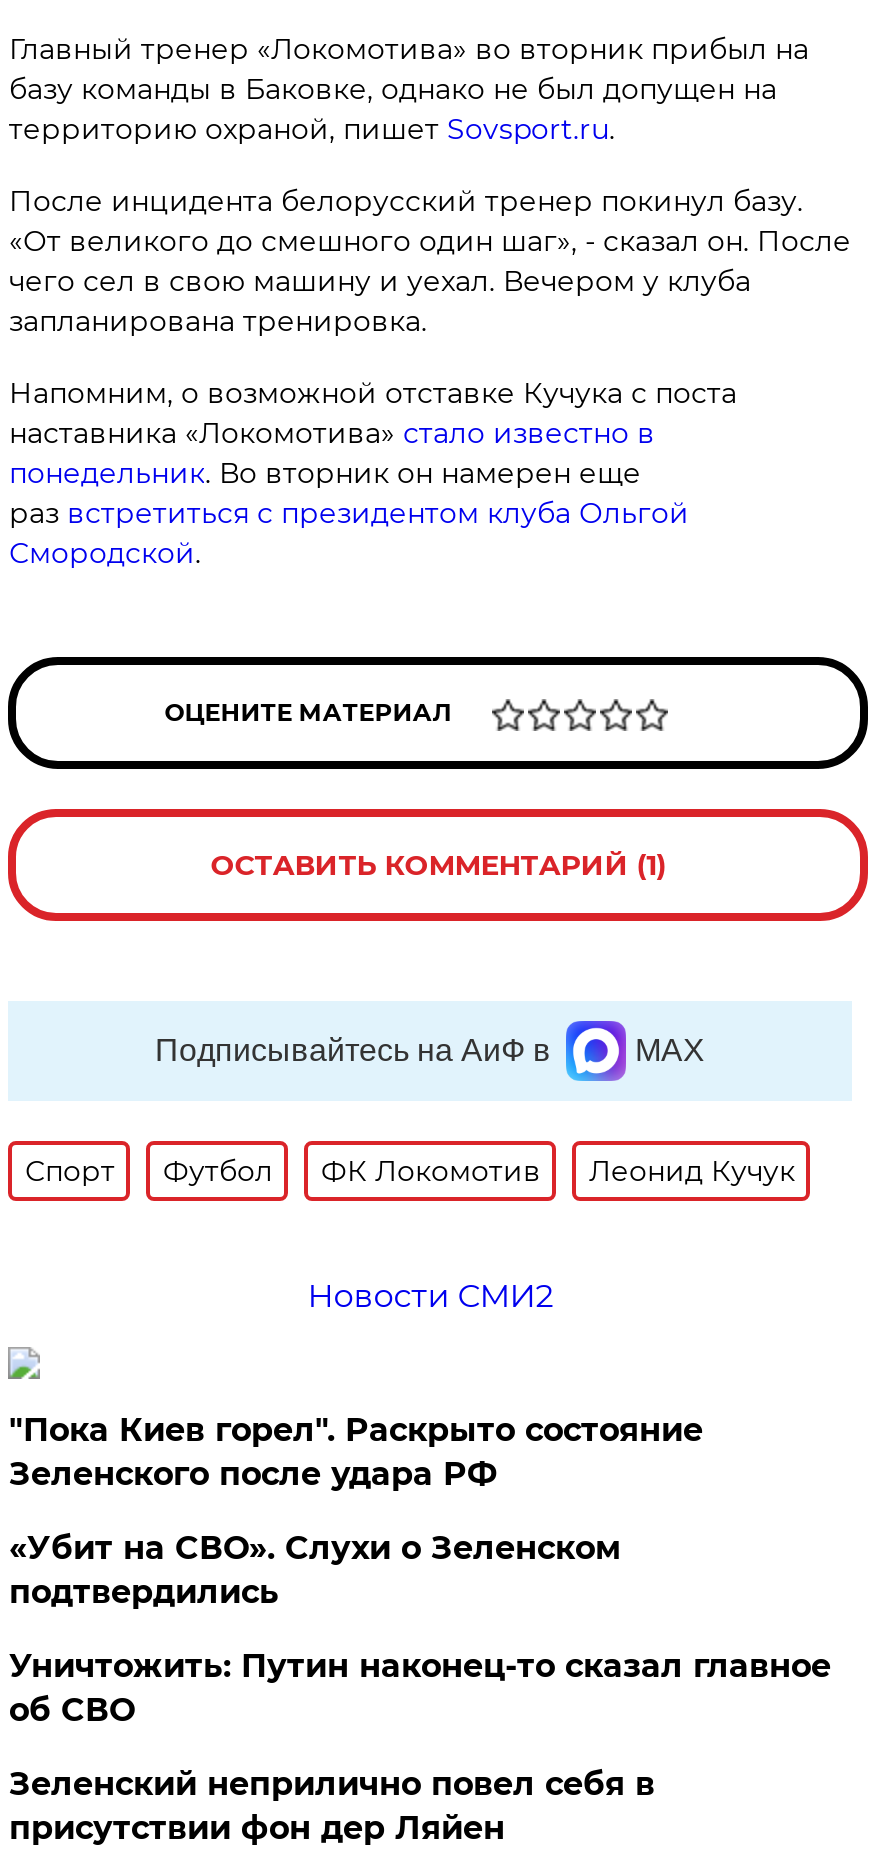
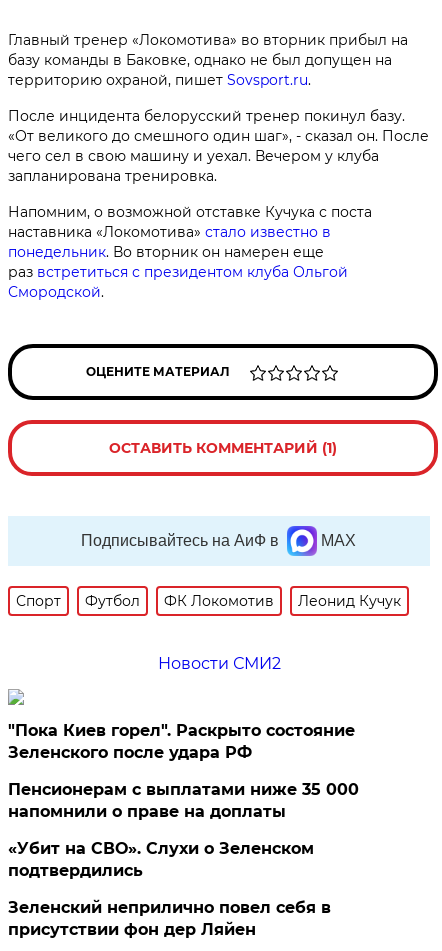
none -> [8,780,359,821] Пенсионерам с выплатами ниже 35 000 | напомнили о праве на доплаты
moved [9,1529,621,1611] -> [8,839,314,880]: «Убит на СВО». Слухи о Зеленском | подтвердились
[9,1647,831,1729] Уничтожить: Путин наконец-то сказал главное | об СВО -> none

